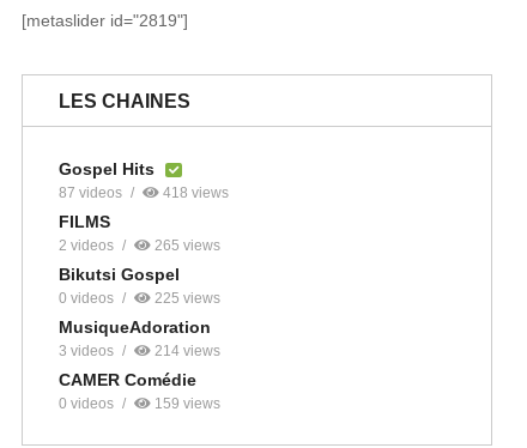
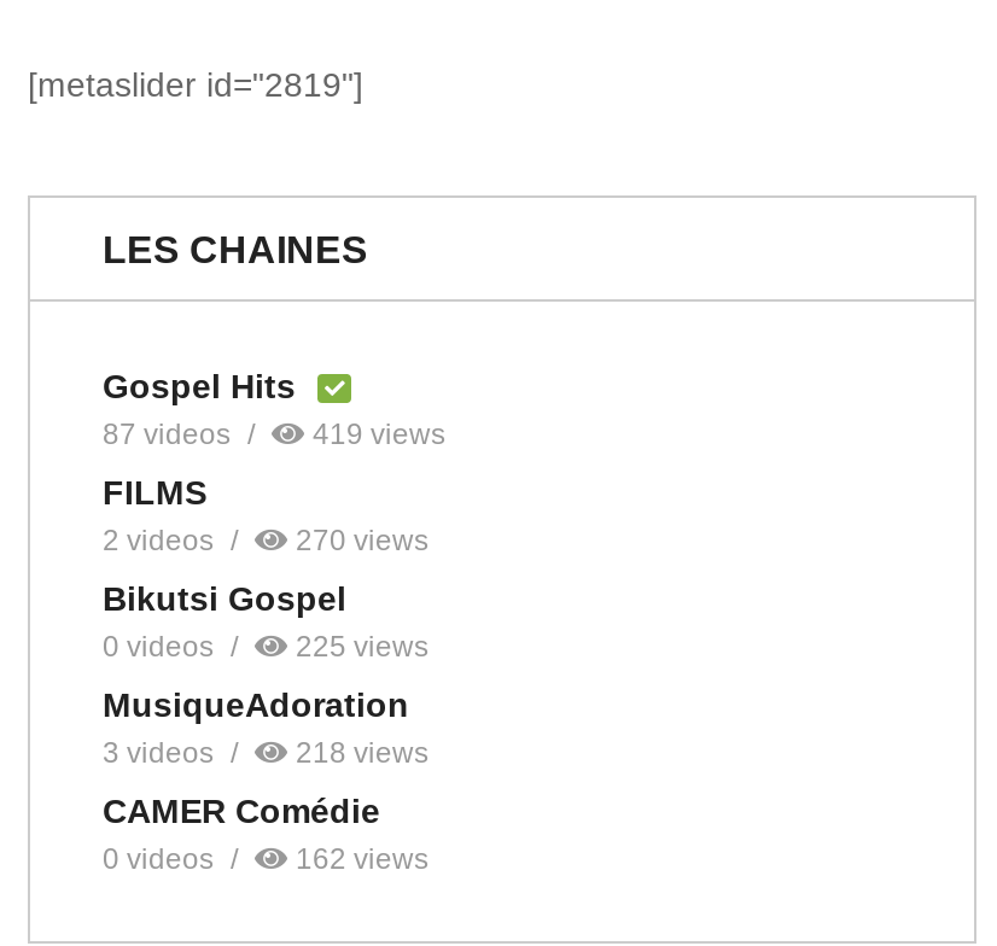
[159,185,229,201] 418 views -> [305,417,445,451] 419 views
[151,237,220,254] 265 views -> [288,523,428,557] 270 views
[151,343,220,360] 214 views -> [288,735,428,769] 218 views
[151,396,220,412] 159 views -> [288,842,428,875] 162 views

